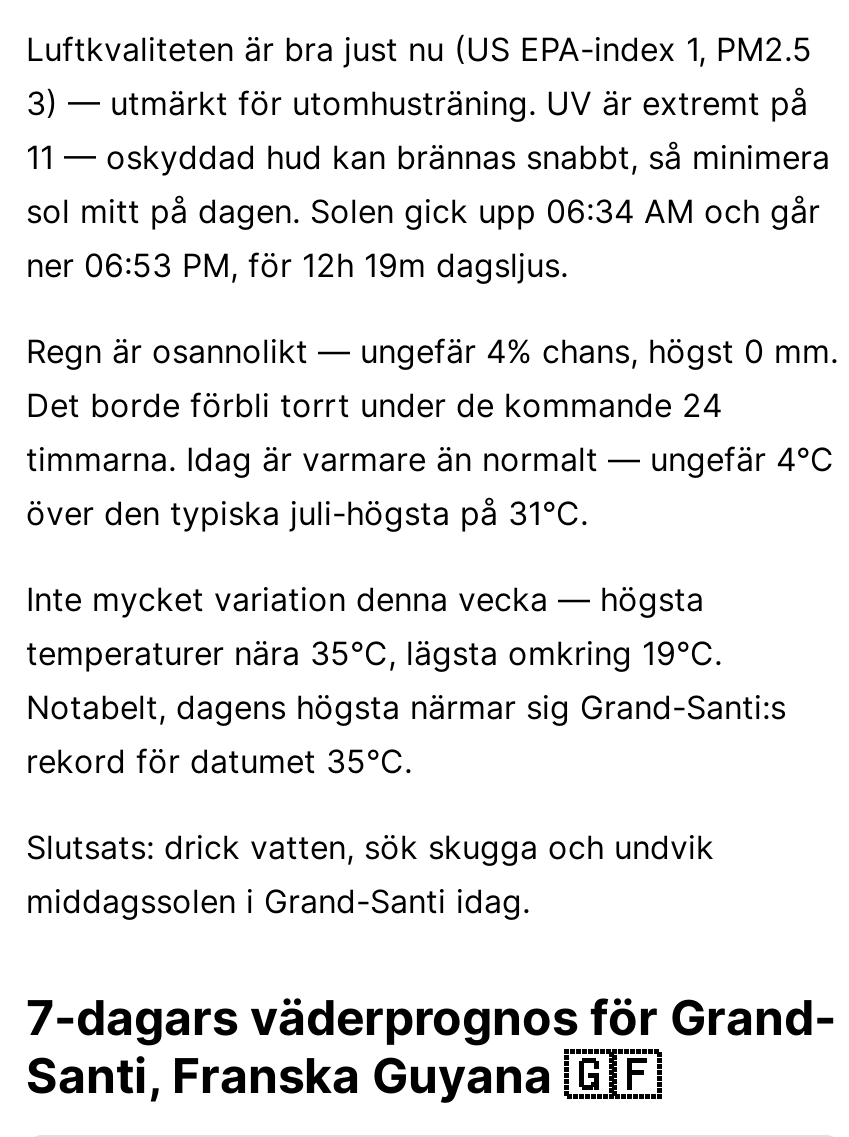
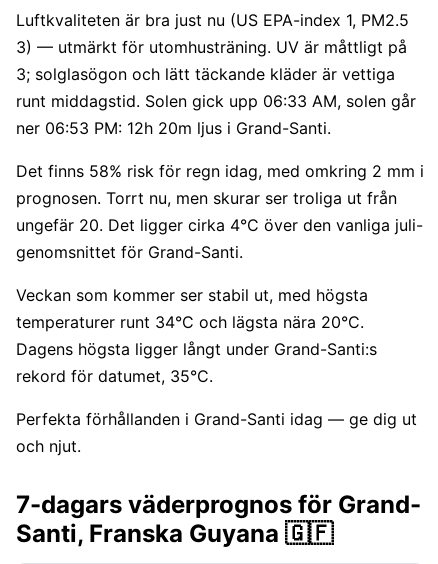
[26,83,830,285] 3) — utmärkt för utomhusträning. UV är extremt på | 11 — oskyddad hud kan brännas snabbt, så minimera | sol mitt på dagen. Solen gick upp 06:34 AM och går | ner 06:53 PM, för 12h 19m dagsljus. -> [16,37,416,138] 3) — utmärkt för utomhusträning. UV är måttligt på | 3; solglasögon och lätt täckande kläder är vettiga | runt middagstid. Solen gick upp 06:33 AM, solen går | ner 06:53 PM: 12h 20m ljus i Grand-Santi.
[26,331,838,533] Regn är osannolikt — ungefär 4% chans, högst 0 mm. | Det borde förbli torrt under de kommande 24 | timmarna. Idag är varmare än normalt — ungefär 4°C | över den typiska juli-högsta på 31°C. -> [16,161,424,262] Det finns 58% risk för regn idag, med omkring 2 mm i | prognosen. Torrt nu, men skurar ser troliga ut från | ungefär 20. Det ligger cirka 4°C över den vanliga juli- | genomsnittet för Grand-Santi.
[26,579,786,781] Inte mycket variation denna vecka — högsta | temperaturer nära 35°C, lägsta omkring 19°C. | Notabelt, dagens högsta närmar sig Grand-Santi:s | rekord för datumet 35°C. -> [16,285,377,386] Veckan som kommer ser stabil ut, med högsta | temperaturer runt 34°C och lägsta nära 20°C. | Dagens högsta ligger långt under Grand-Santi:s | rekord för datumet, 35°C.
[26,827,714,921] Slutsats: drick vatten, sök skugga och undvik | middagssolen i Grand-Santi idag. -> [16,409,417,456] Perfekta förhållanden i Grand-Santi idag — ge dig ut | och njut.

